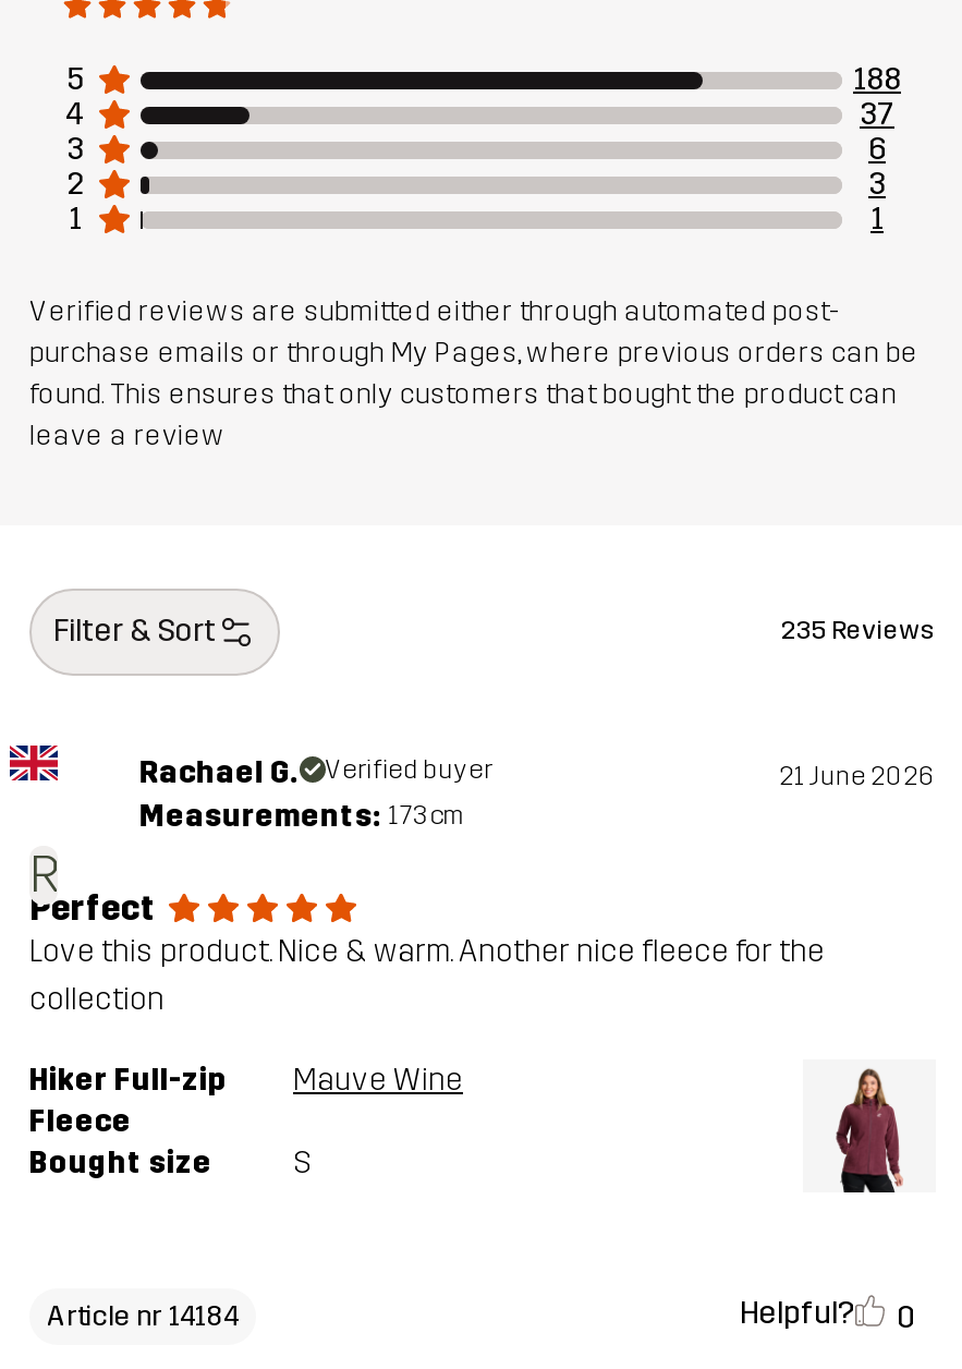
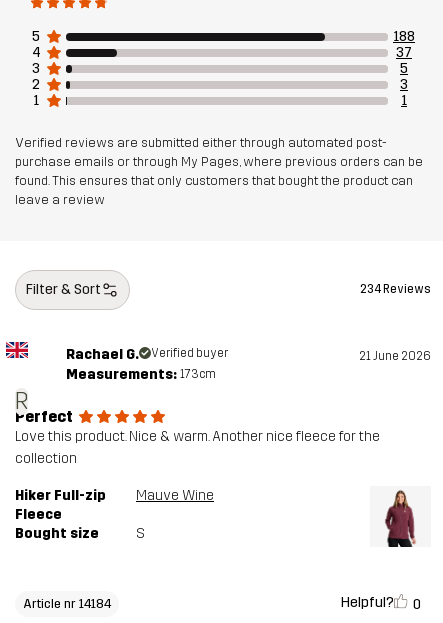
[868,131,886,168] 6 -> [400,60,408,77] 5
[781,615,936,646] 235 Reviews -> [360,282,431,296] 234 Reviews

